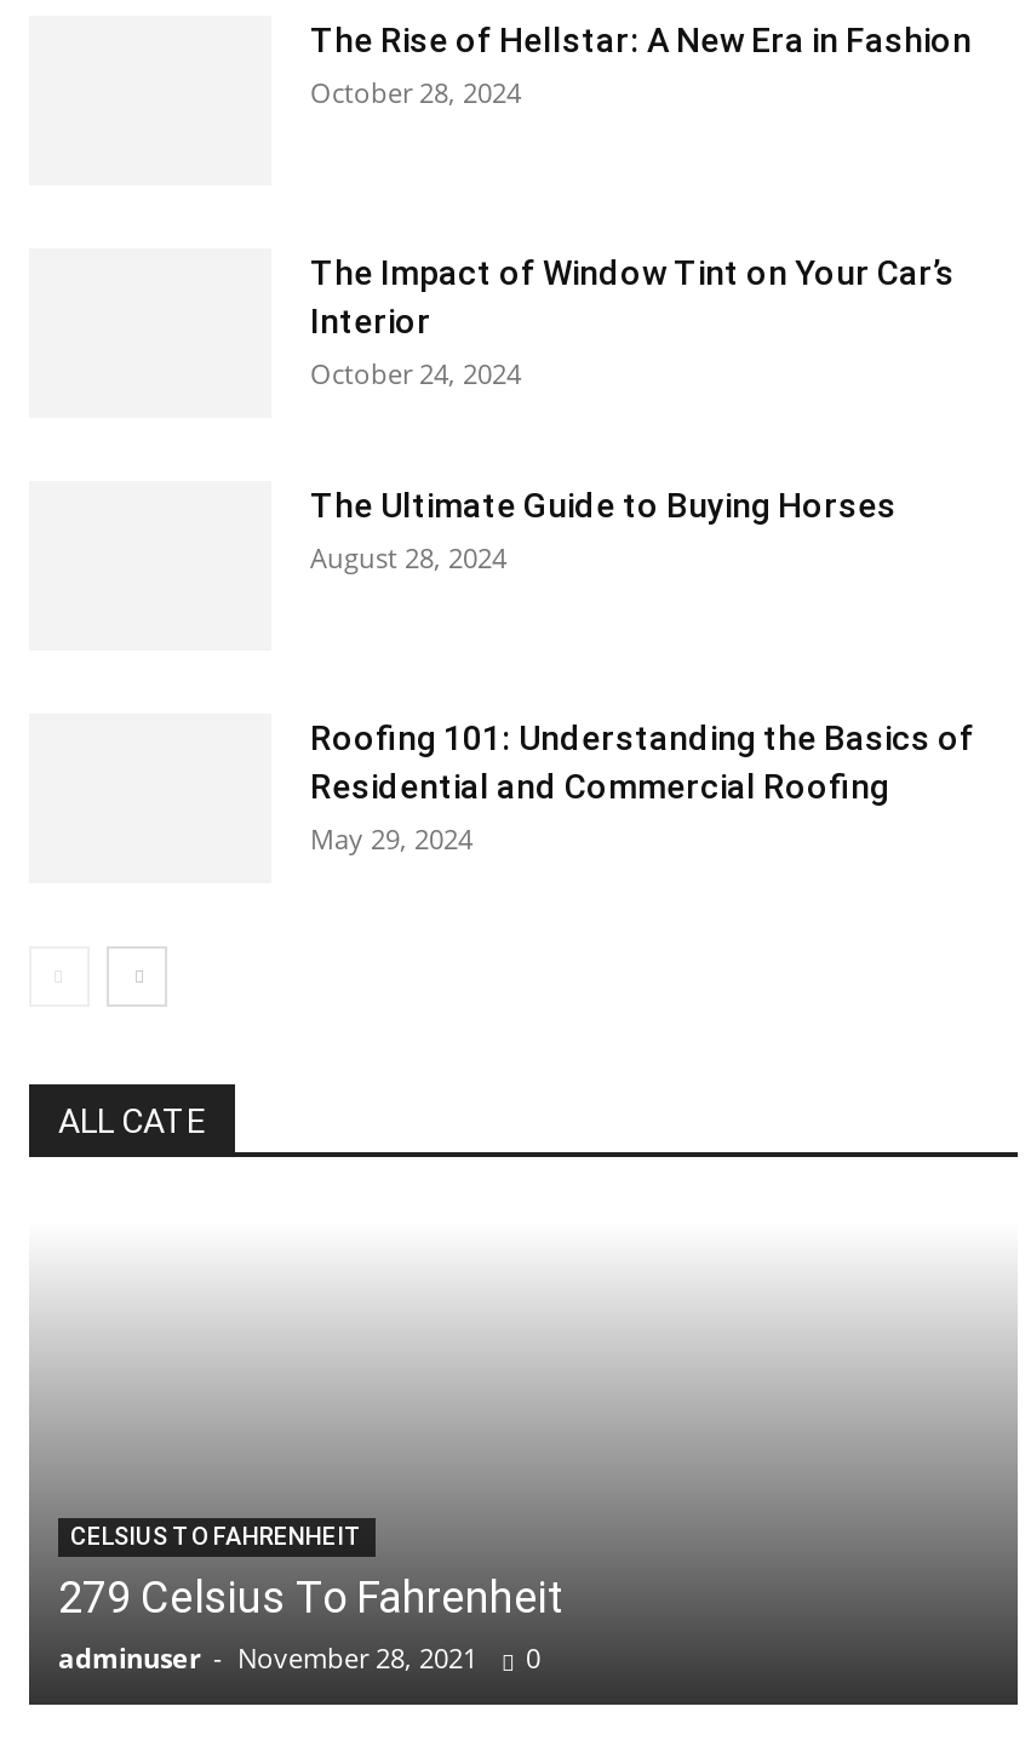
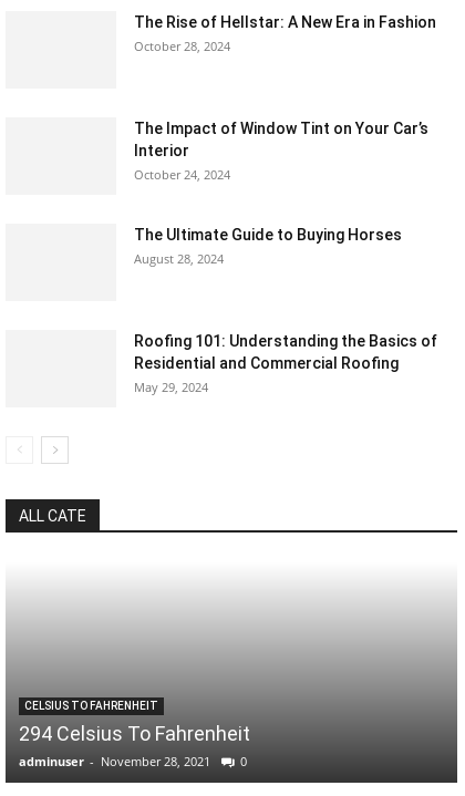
[58,1571,565,1622] 279 Celsius To Fahrenheit -> [19,722,250,745] 294 Celsius To Fahrenheit

